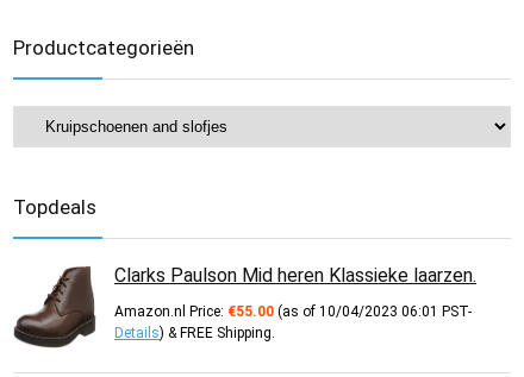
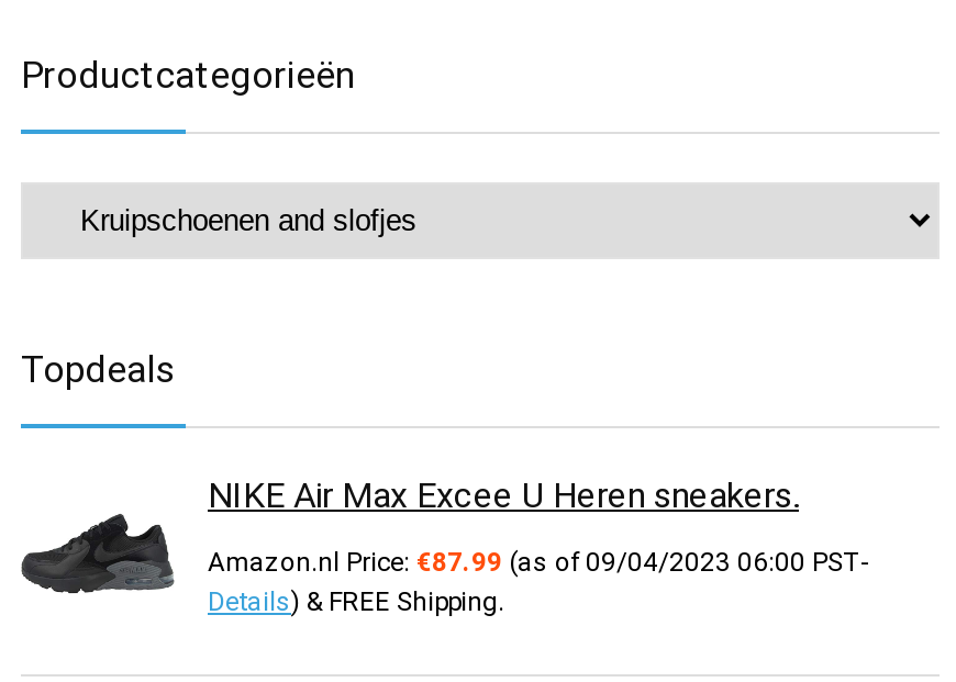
[13,264,476,348] [image] | Clarks Paulson Mid heren Klassieke laarzen. -> [19,475,799,628] [image] | NIKE Air Max Excee U Heren sneakers.
[114,304,472,320] Amazon.nl Price: €55.00 (as of 10/04/2023 06:01 PST- -> [208,548,867,579] Amazon.nl Price: €87.99 (as of 09/04/2023 06:00 PST-

